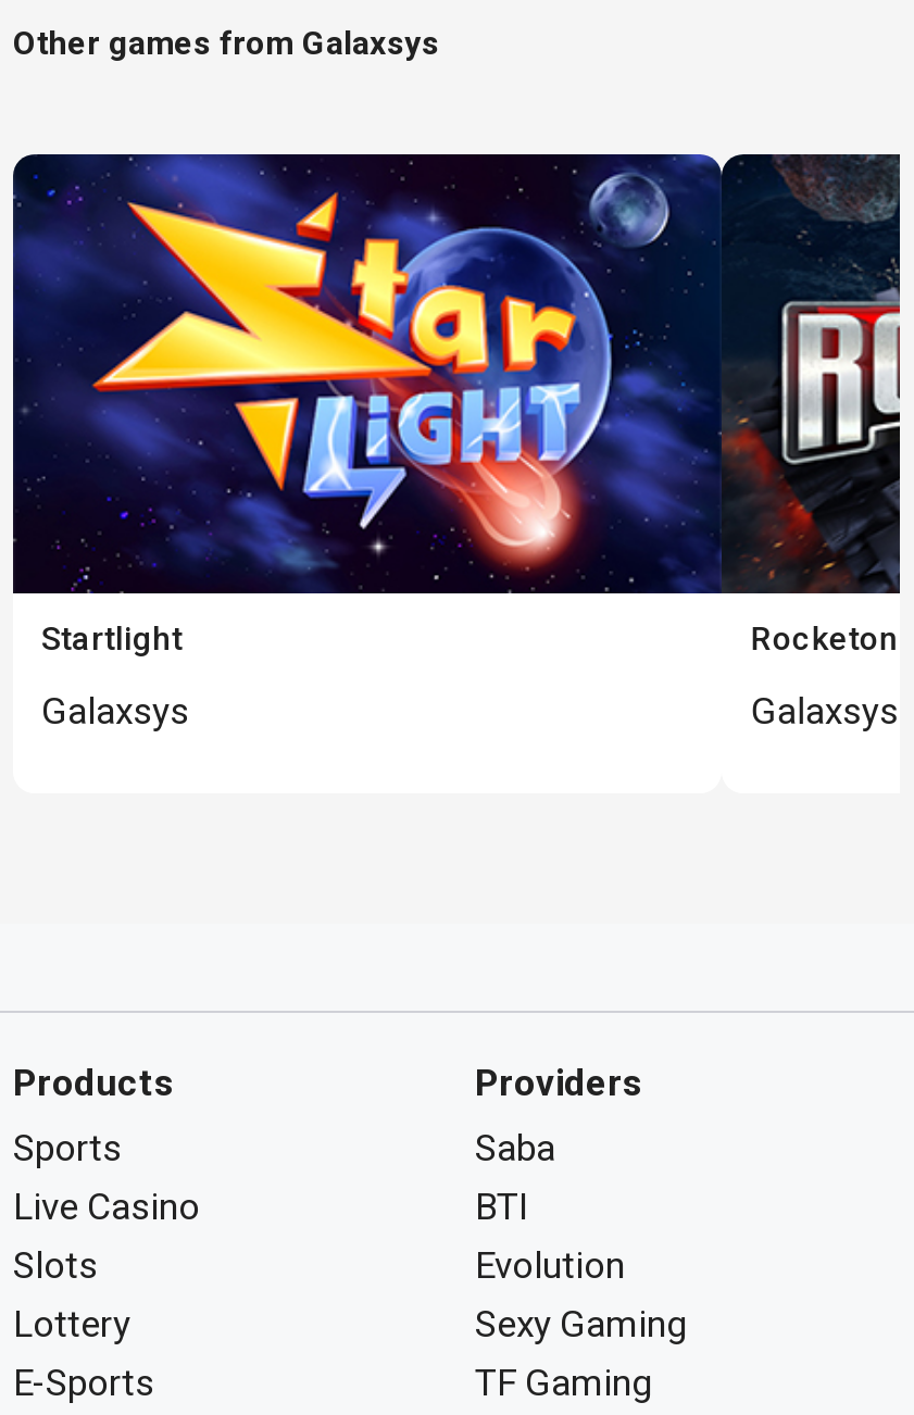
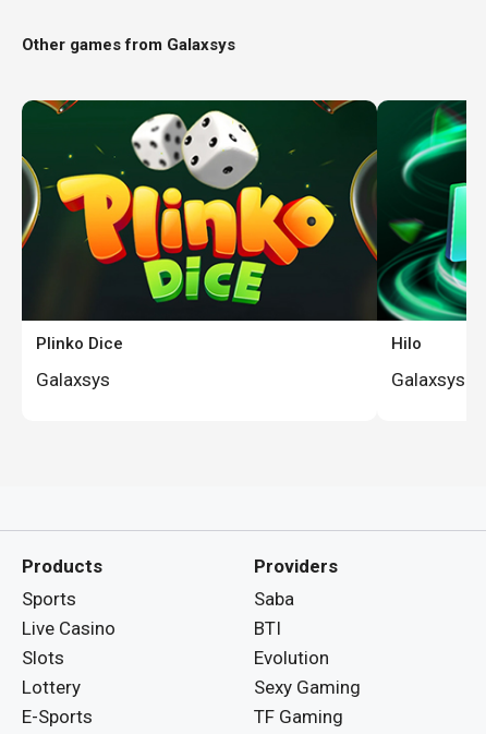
[11,152,902,658] [image] | Startlight -> [21,99,467,353] [image] | Plinko Dice
[751,619,899,658] Rocketon -> [392,334,422,353] Hilo

